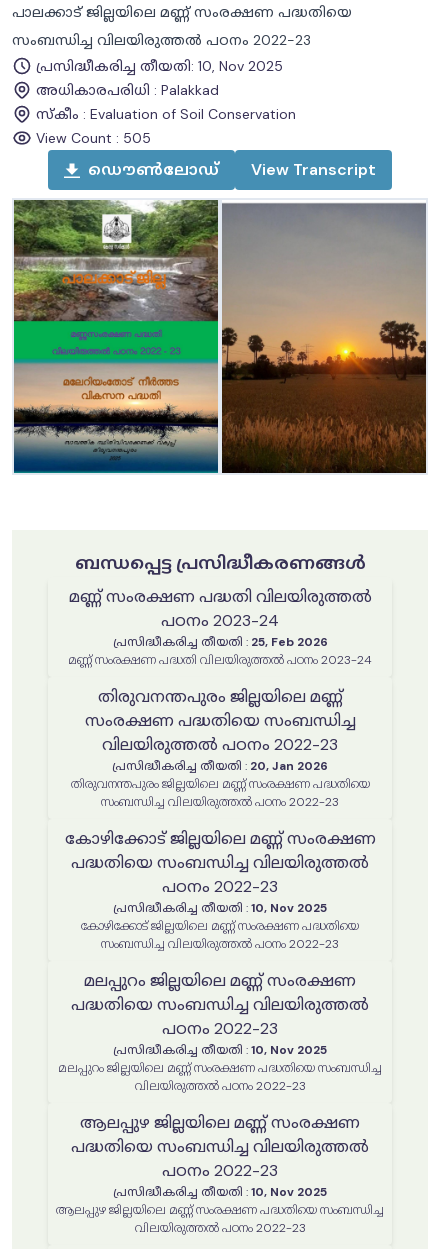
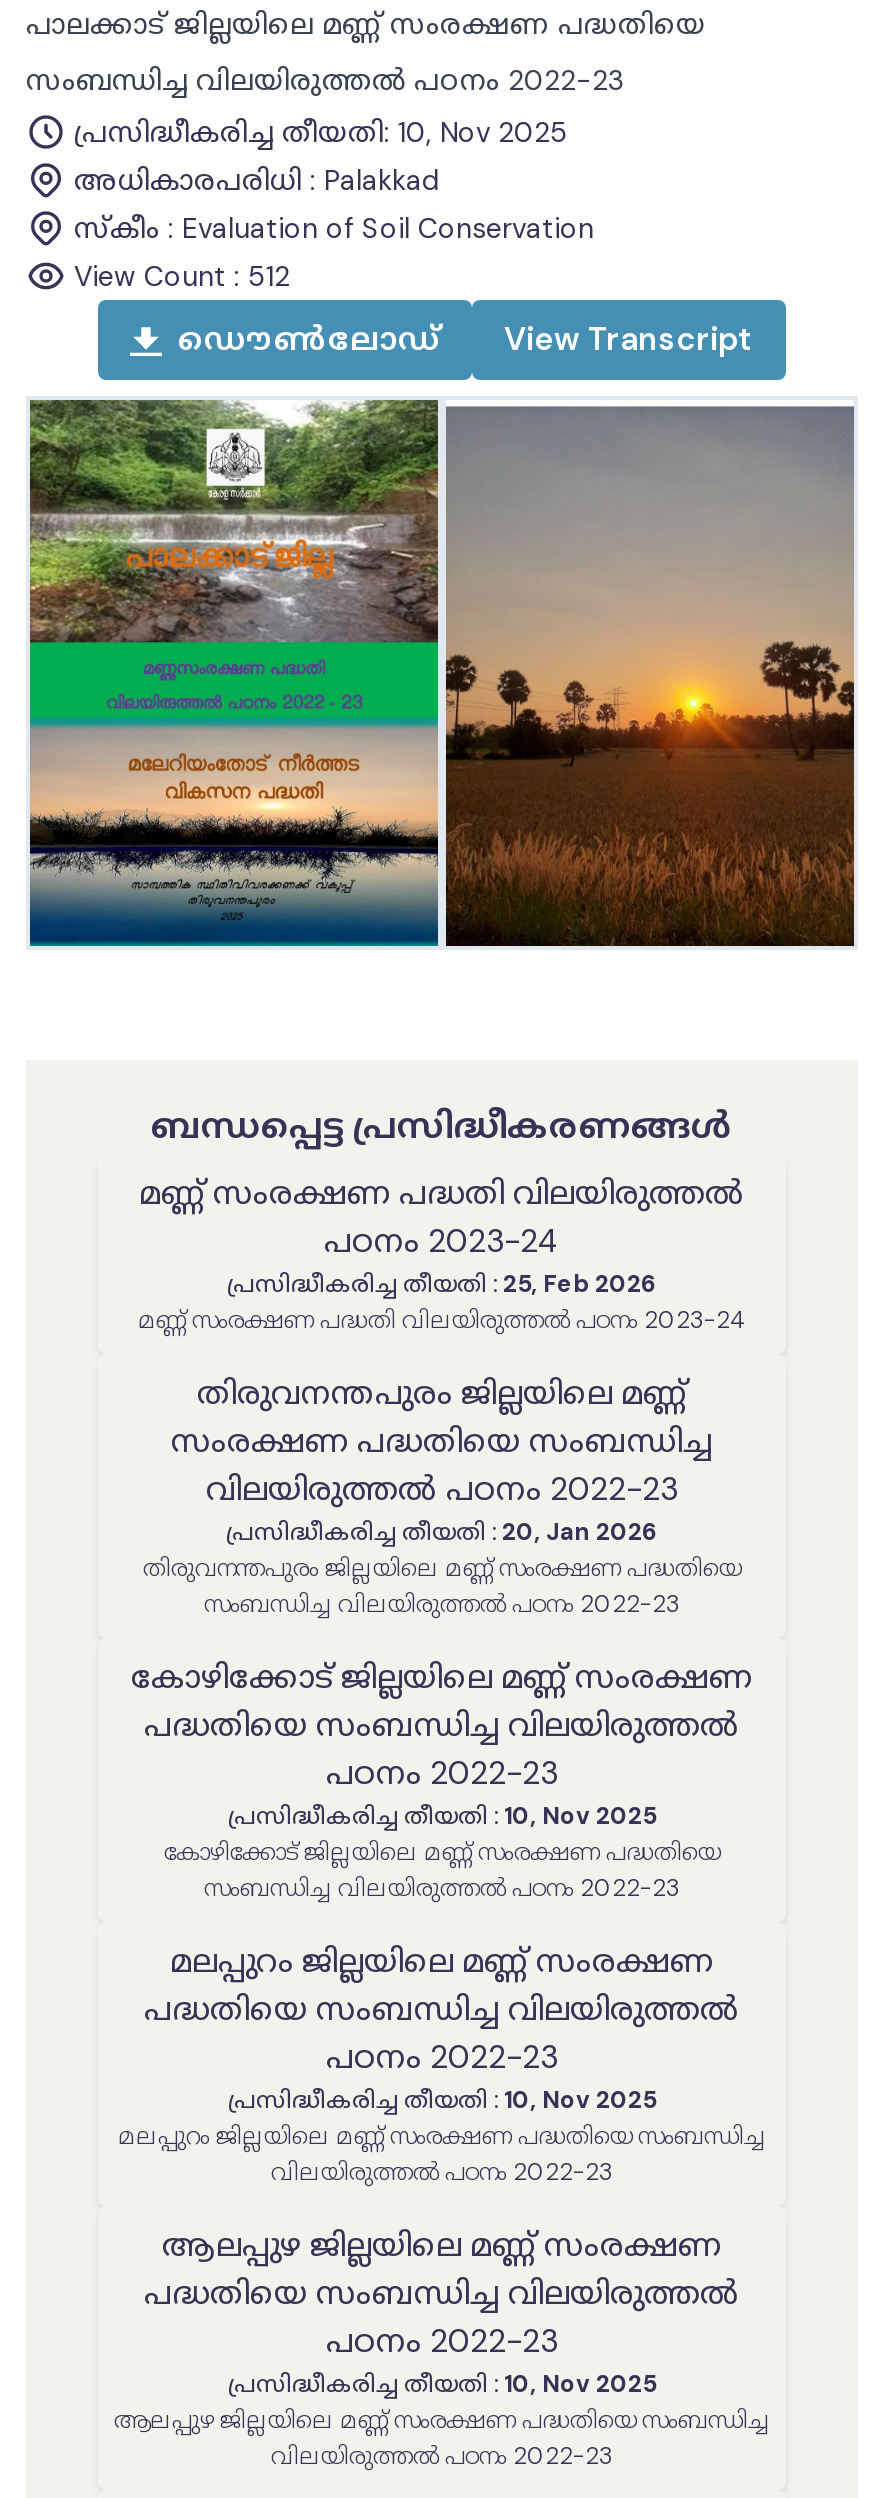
[36,129,151,147] View Count : 505 -> [74,258,290,294] View Count : 512

